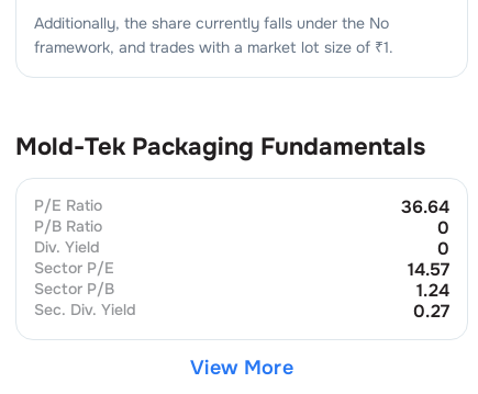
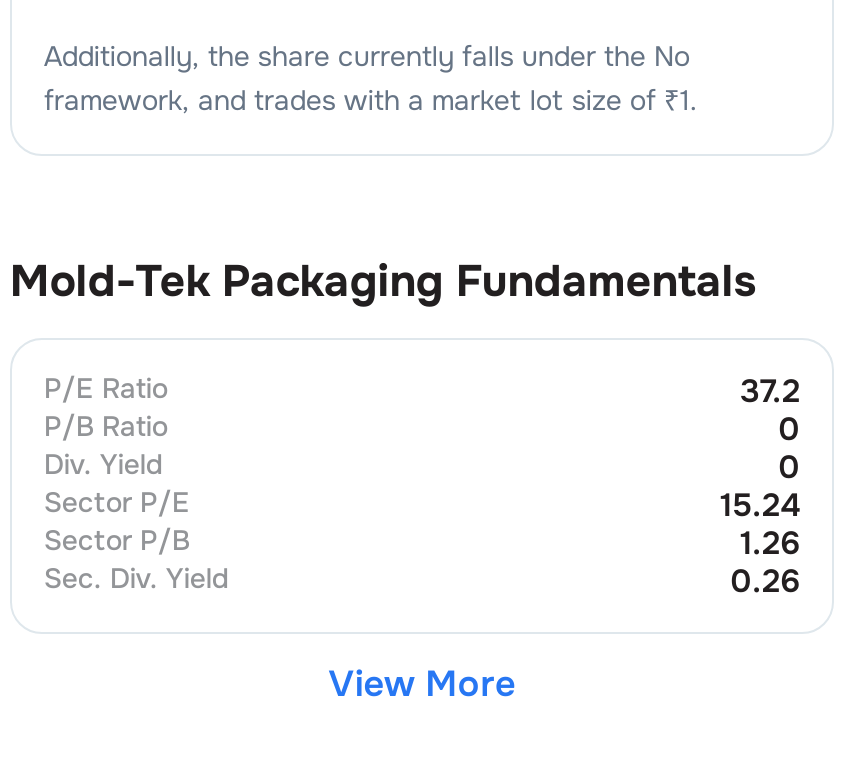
[401,195,450,218] 36.64 -> [740,370,800,412] 37.2
[408,257,450,280] 14.57 -> [720,484,800,526] 15.24
[417,278,450,301] 1.24 -> [740,522,800,564] 1.26
[413,299,450,322] 0.27 -> [730,560,800,602] 0.26

